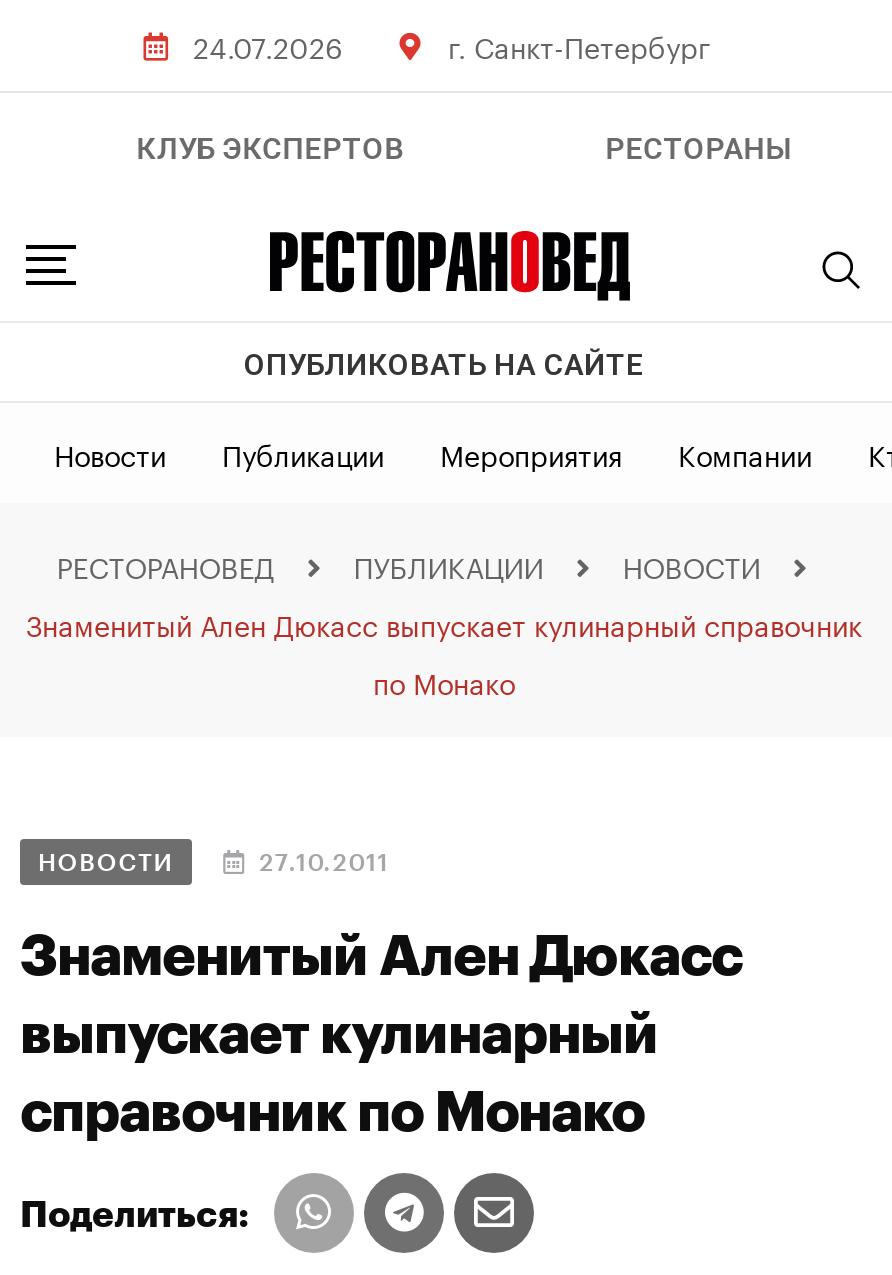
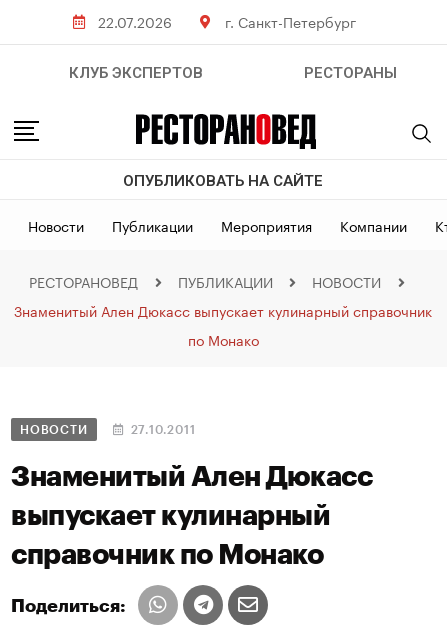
[193,22,343,66] 24.07.2026 -> [98,9,172,31] 22.07.2026

